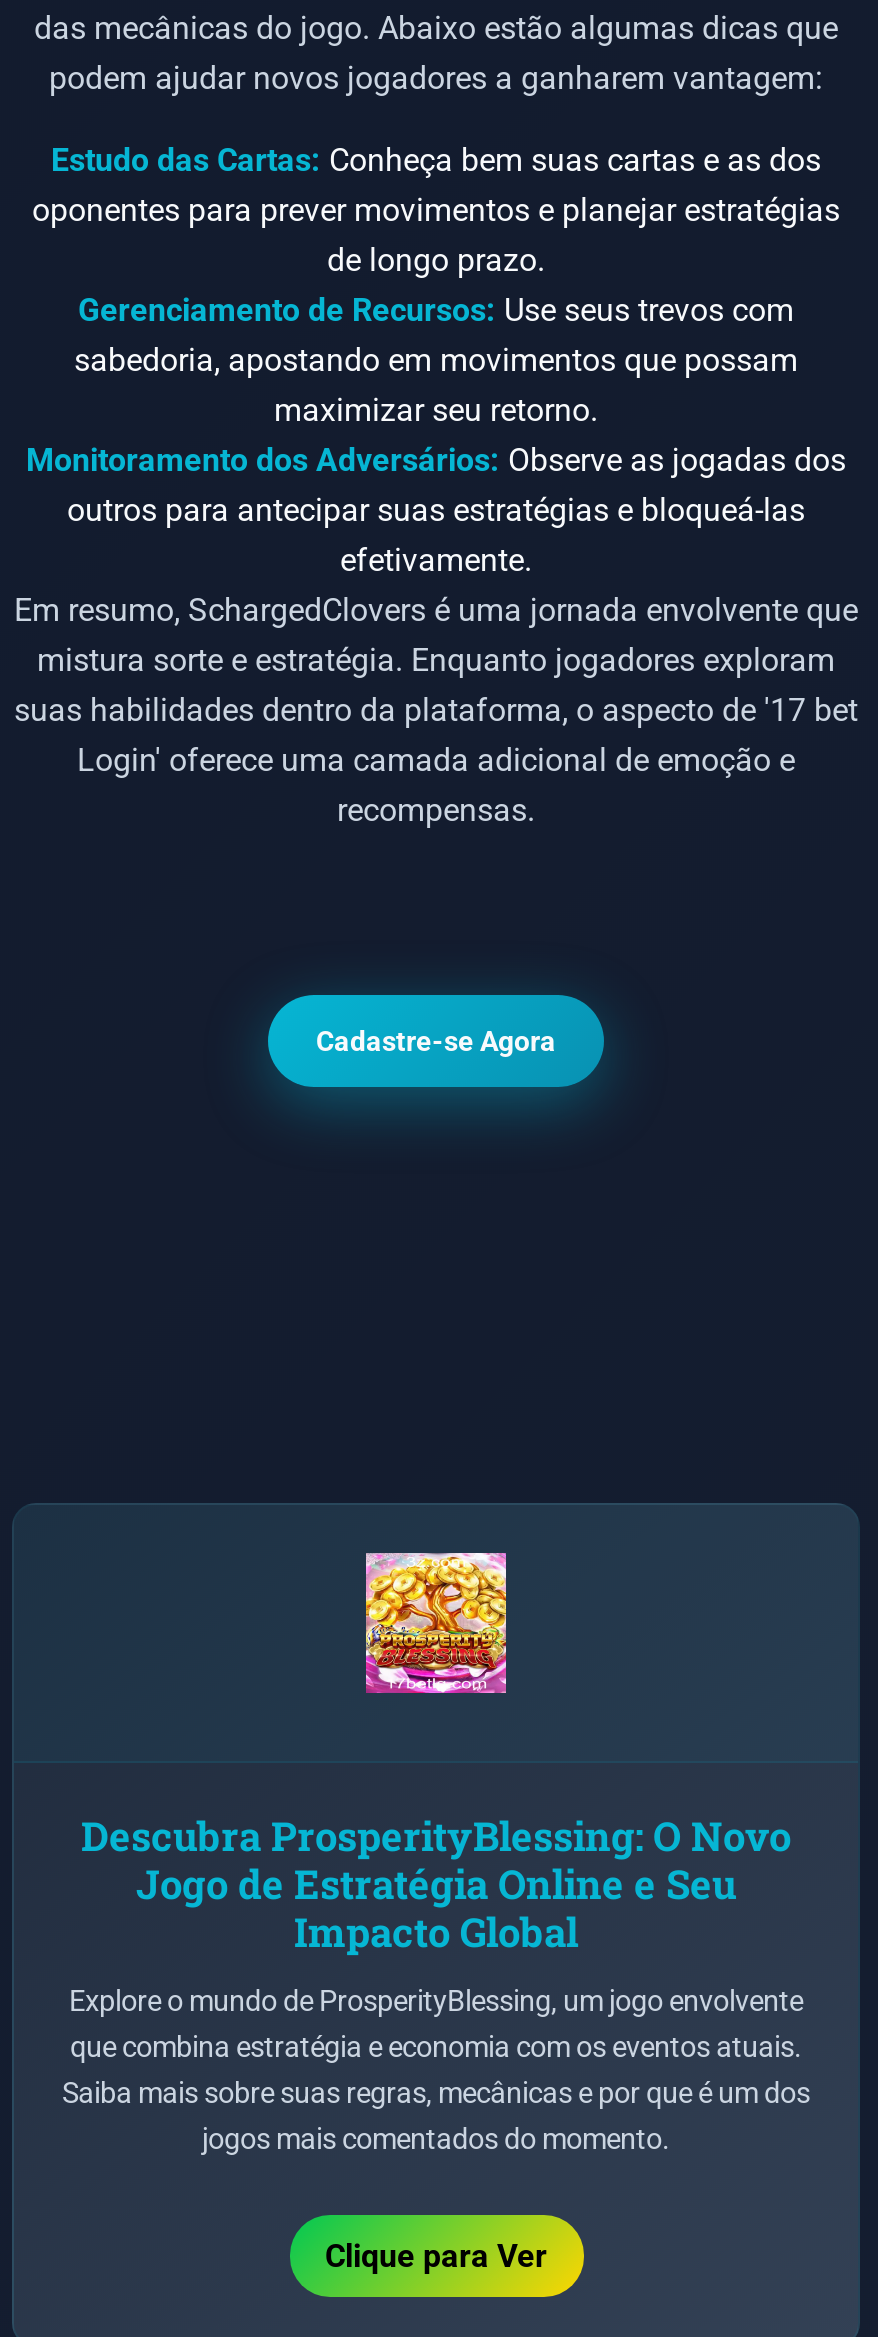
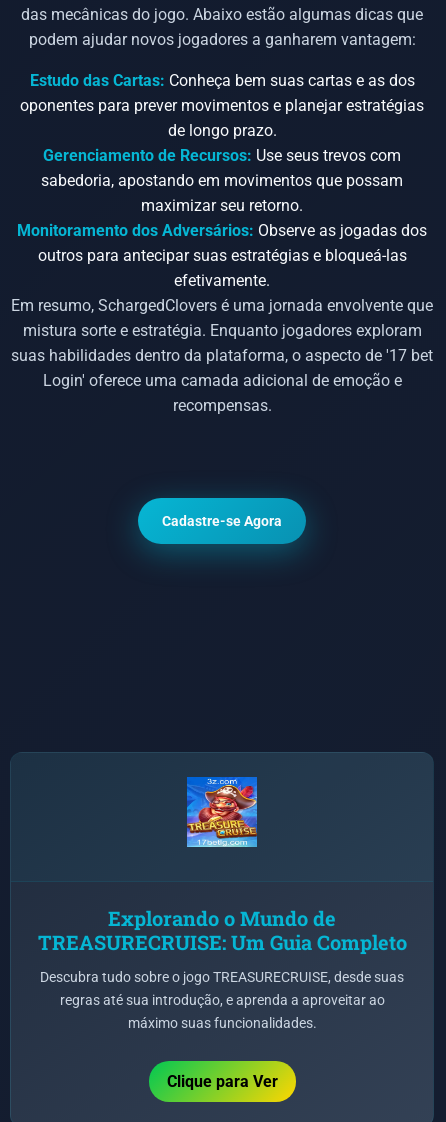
[364,1551,508,1695] [image] -> [186,776,258,848] [image]
[81,1809,791,1957] Descubra ProsperityBlessing: O Novo | Jogo de Estratégia Online e Seu | Impacto Global -> [37,905,406,955] Explorando o Mundo de | TREASURECRUISE: Um Guia Completo
[62,1985,810,2157] Explore o mundo de ProsperityBlessing, um jogo envolvente | que combina estratégia e economia com os eventos atuais. | Saiba mais sobre suas regras, mecânicas e por que é um dos | jogos mais comentados do momento. -> [40,969,404,1032] Descubra tudo sobre o jogo TREASURECRUISE, desde suas | regras até sua introdução, e aprenda a aproveitar ao | máximo suas funcionalidades.

